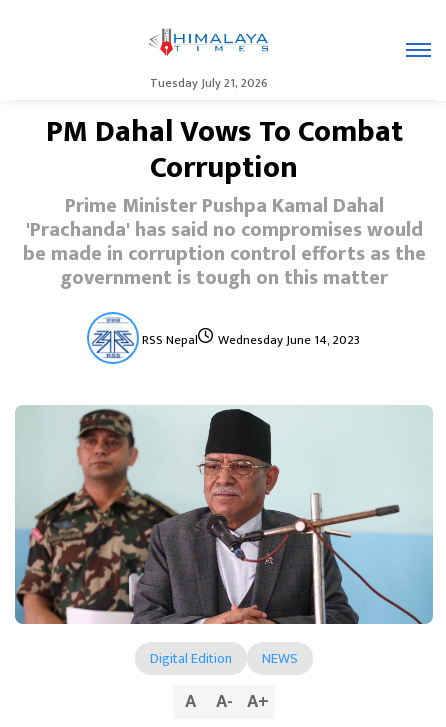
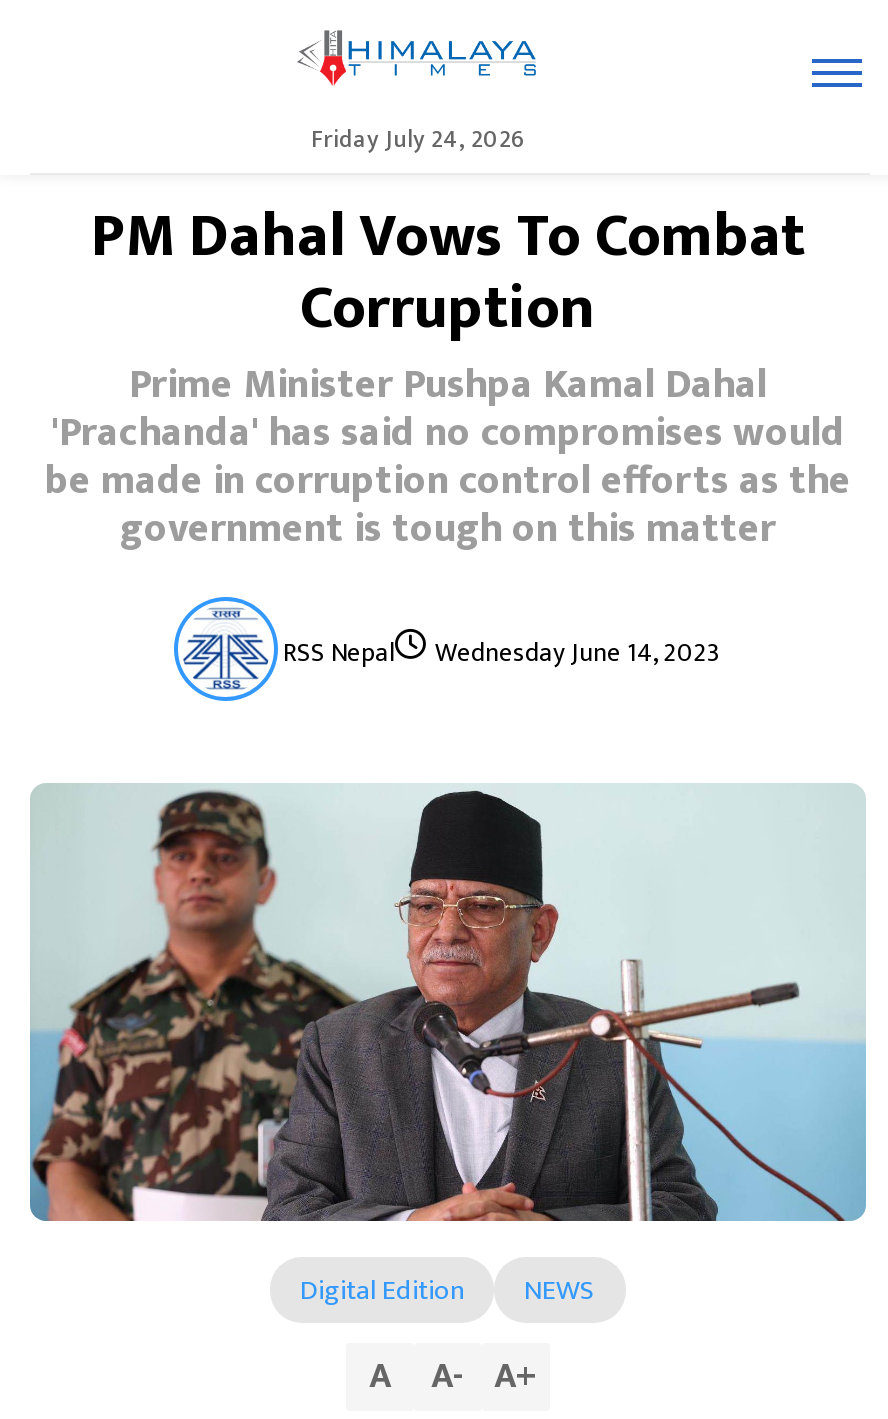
[150,73,268,93] Tuesday July 21, 2026 -> [311,119,525,159] Friday July 24, 2026

